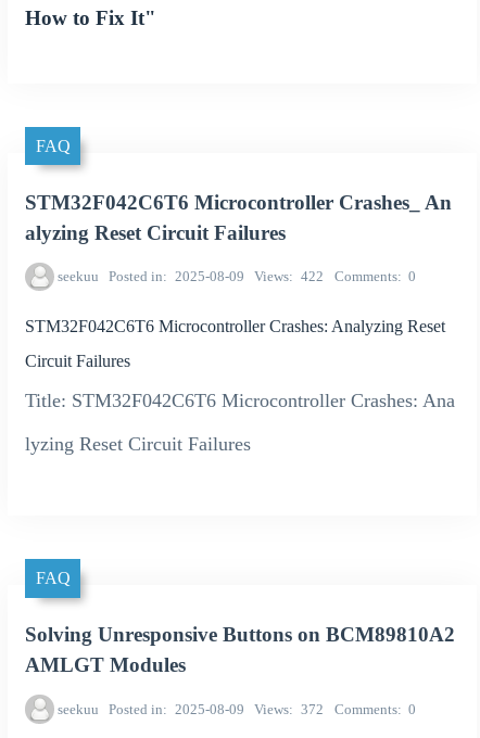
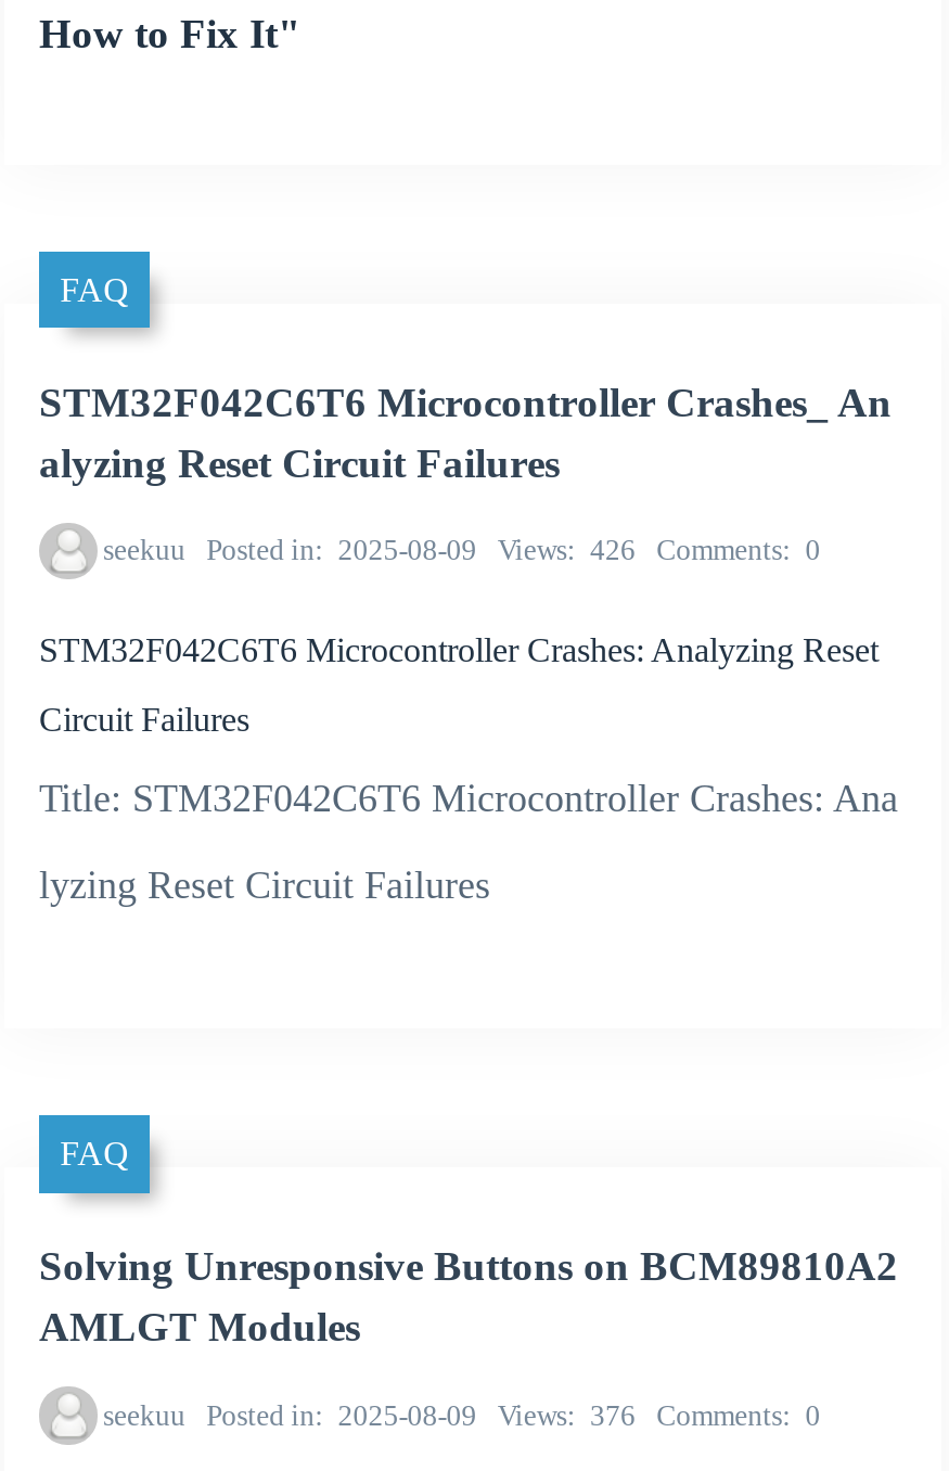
[57,268,416,285] seekuu Posted in 2025-08-09 Views 422 Comments 0 -> [103,534,821,567] seekuu Posted in 2025-08-09 Views 426 Comments 0
[57,701,416,717] seekuu Posted in 2025-08-09 Views 372 Comments 0 -> [103,1399,821,1431] seekuu Posted in 2025-08-09 Views 376 Comments 0

